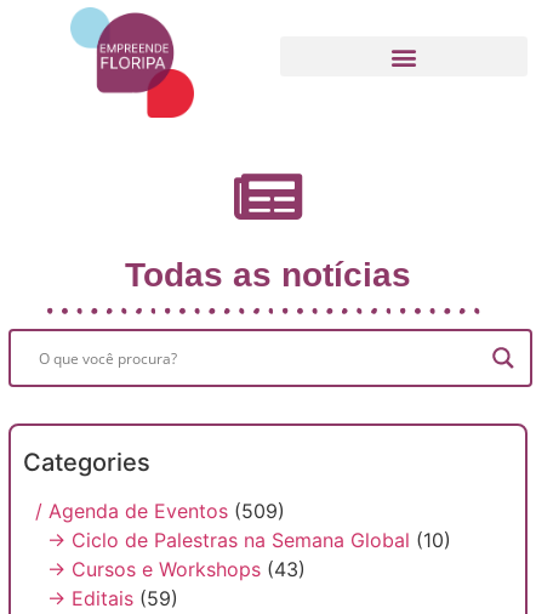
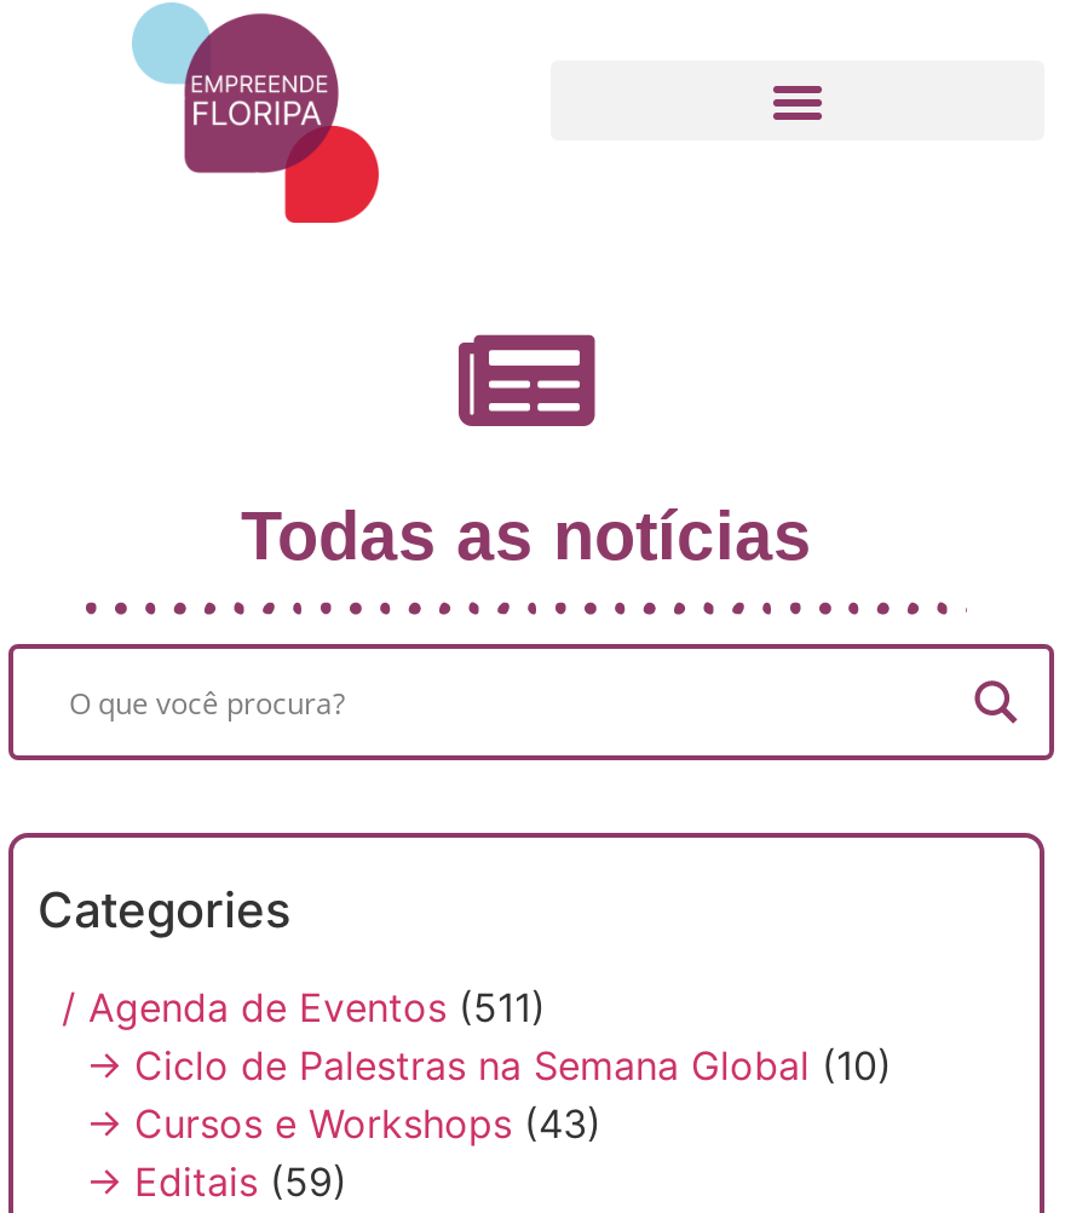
[35,499,285,523] / Agenda de Eventos (509) -> [62,984,546,1032] / Agenda de Eventos (511)

